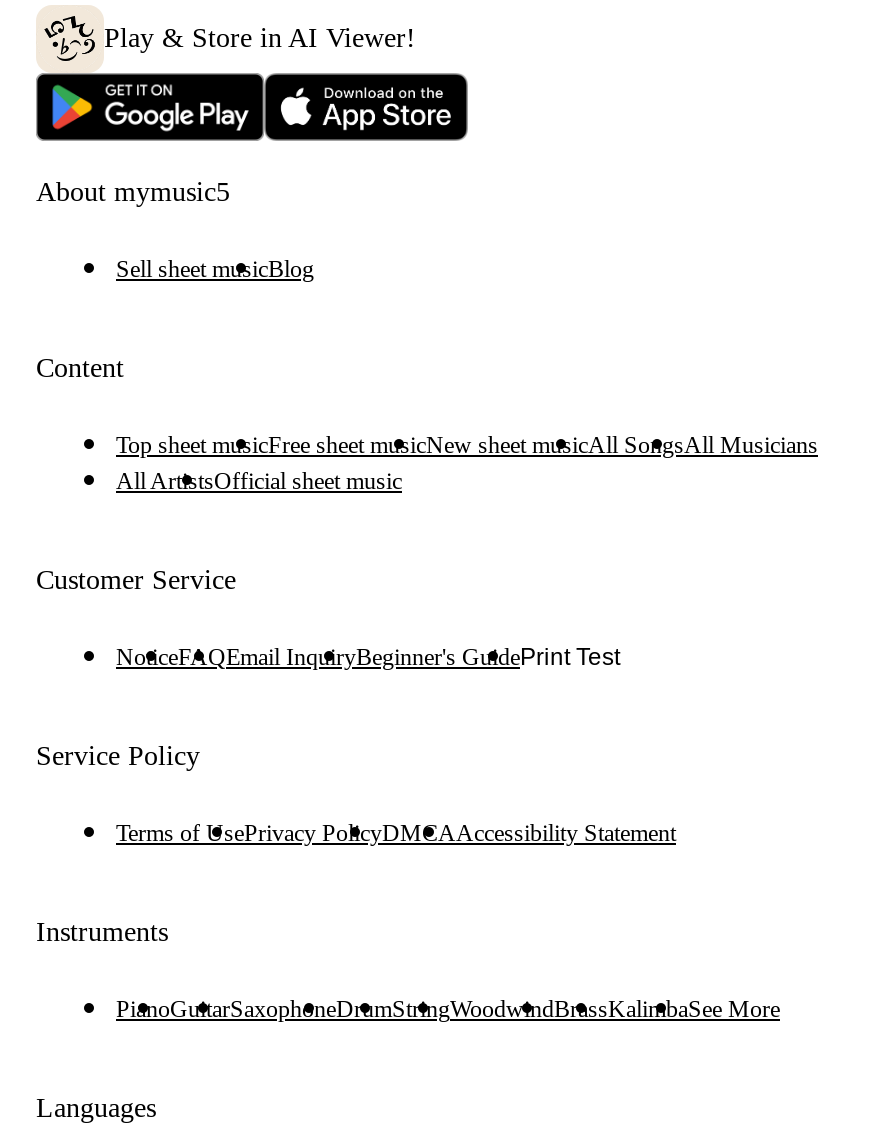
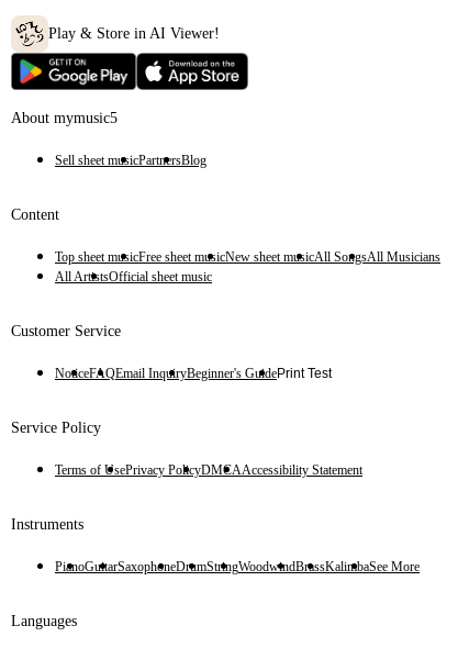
[116,255,314,283] Sell sheet musicBlog -> [55,153,206,168] Sell sheet musicPartnersBlog

